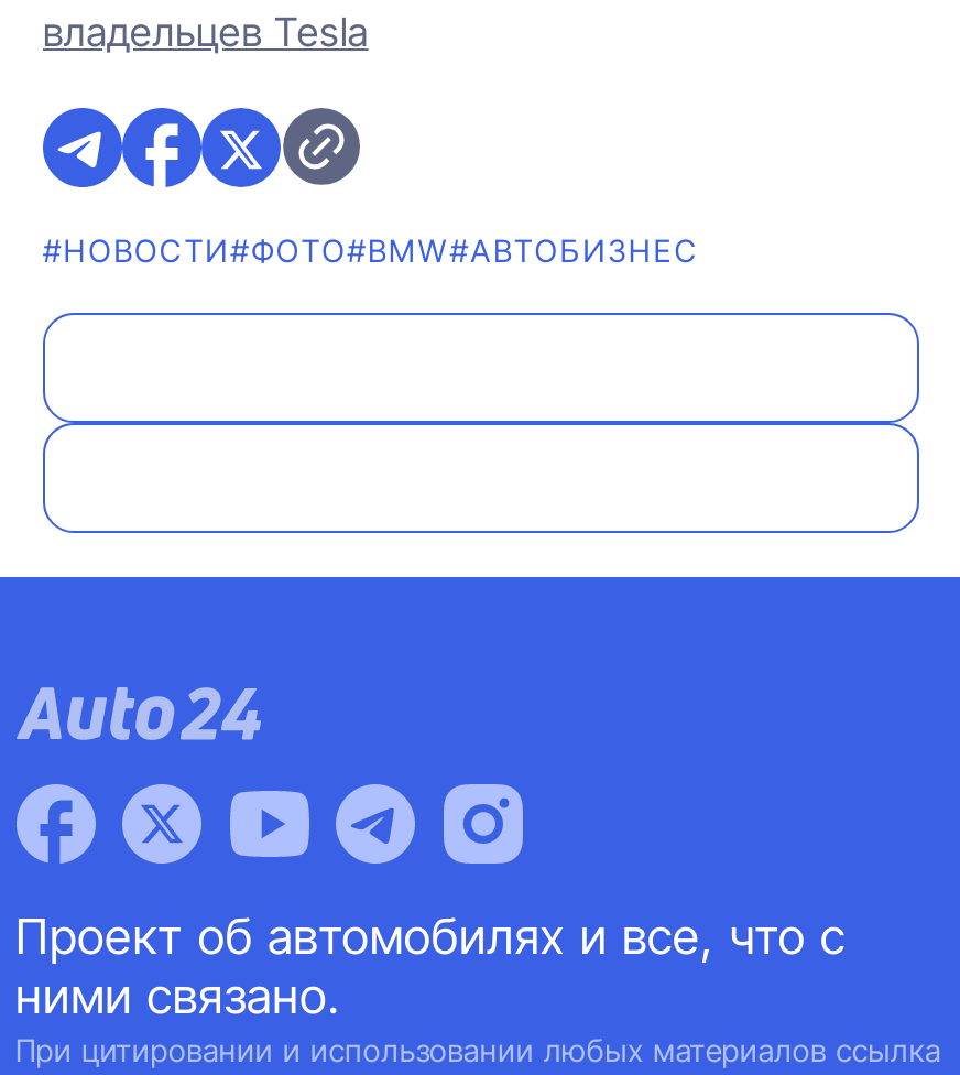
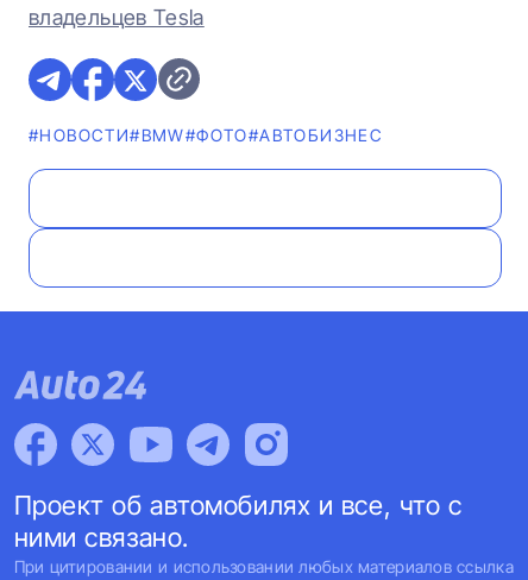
[43,231,700,269] #НОВОСТИ#ФОТО#BMW#AВТОБИЗНЕС -> [29,125,383,145] #НОВОСТИ#BMW#ФОТО#AВТОБИЗНЕС

